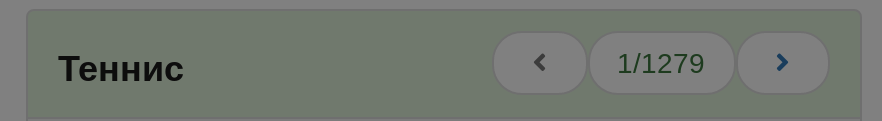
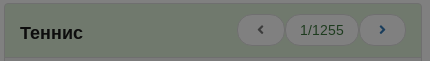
[617,47,705,79] 1/1279 -> [299,22,343,38] 1/1255

